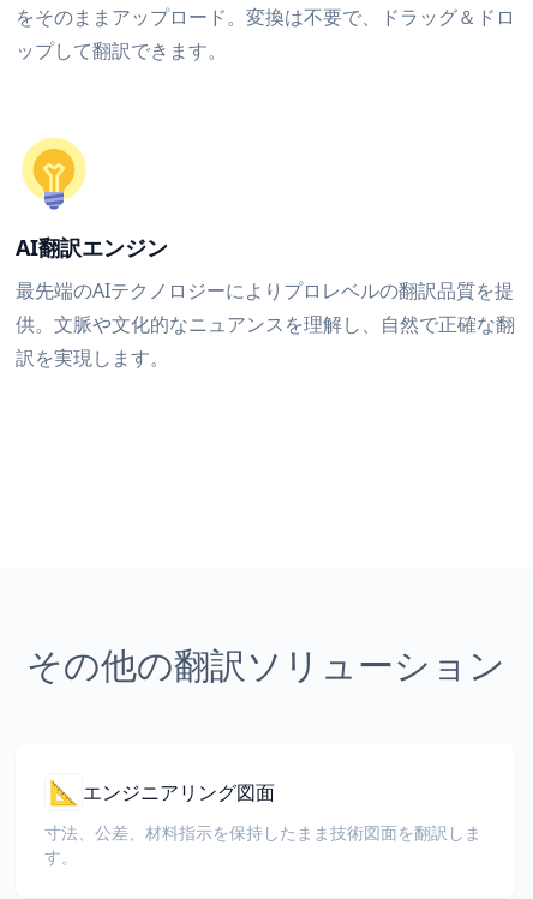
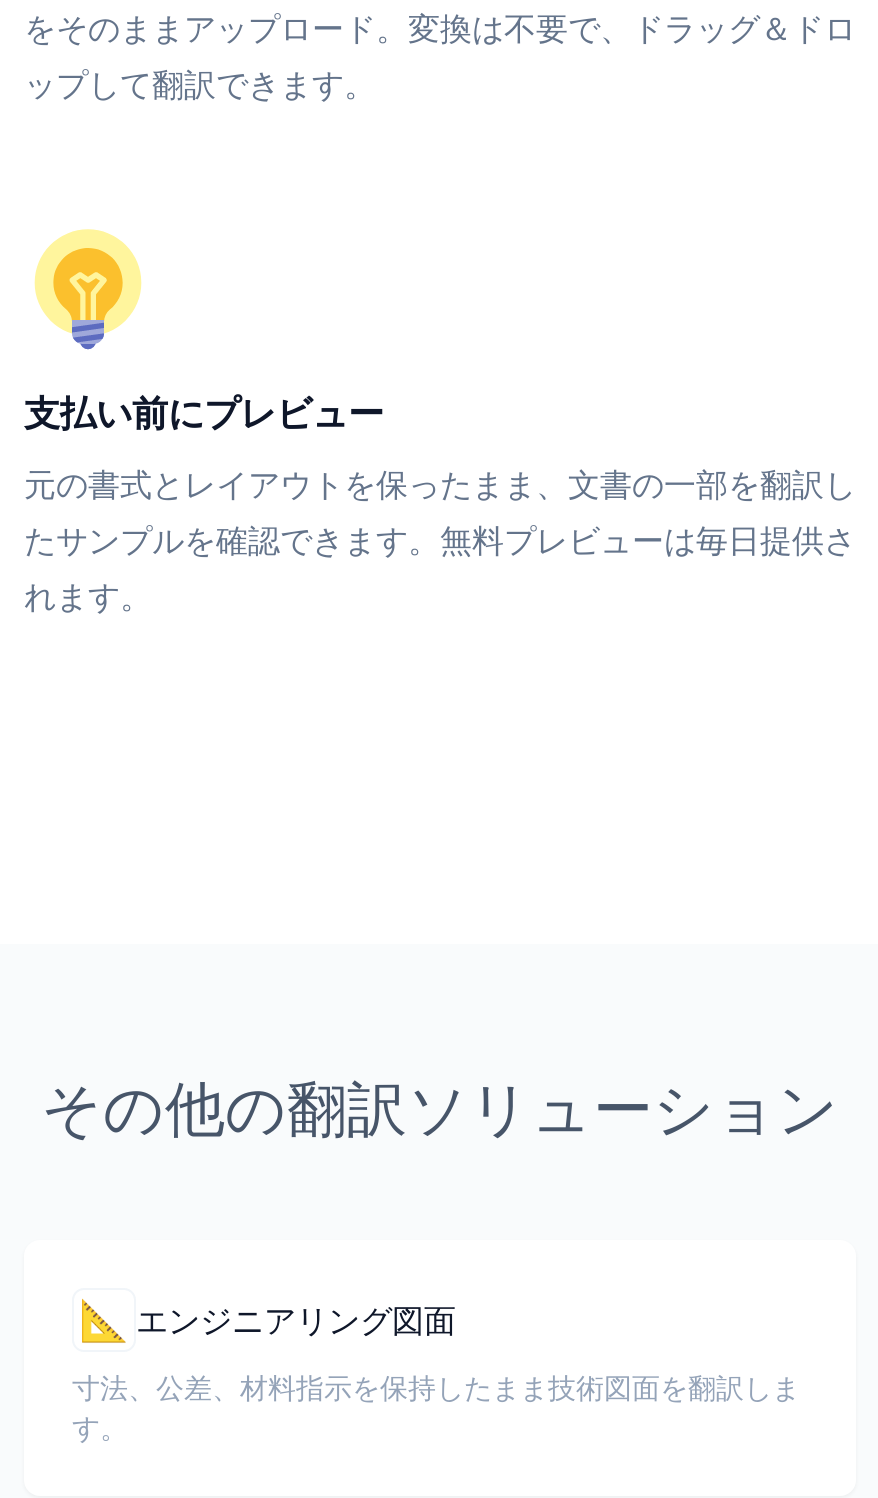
[16,233,168,262] AI翻訳エンジン -> [24,388,384,436] 支払い前にプレビュー
[16,277,515,371] 最先端のAIテクノロジーによりプロレベルの翻訳品質を提 | 供。文脈や文化的なニュアンスを理解し、自然で正確な翻 | 訳を実現します。 -> [24,462,856,618] 元の書式とレイアウトを保ったまま、文書の一部を翻訳し | たサンプルを確認できます。無料プレビューは毎日提供さ | れます。

